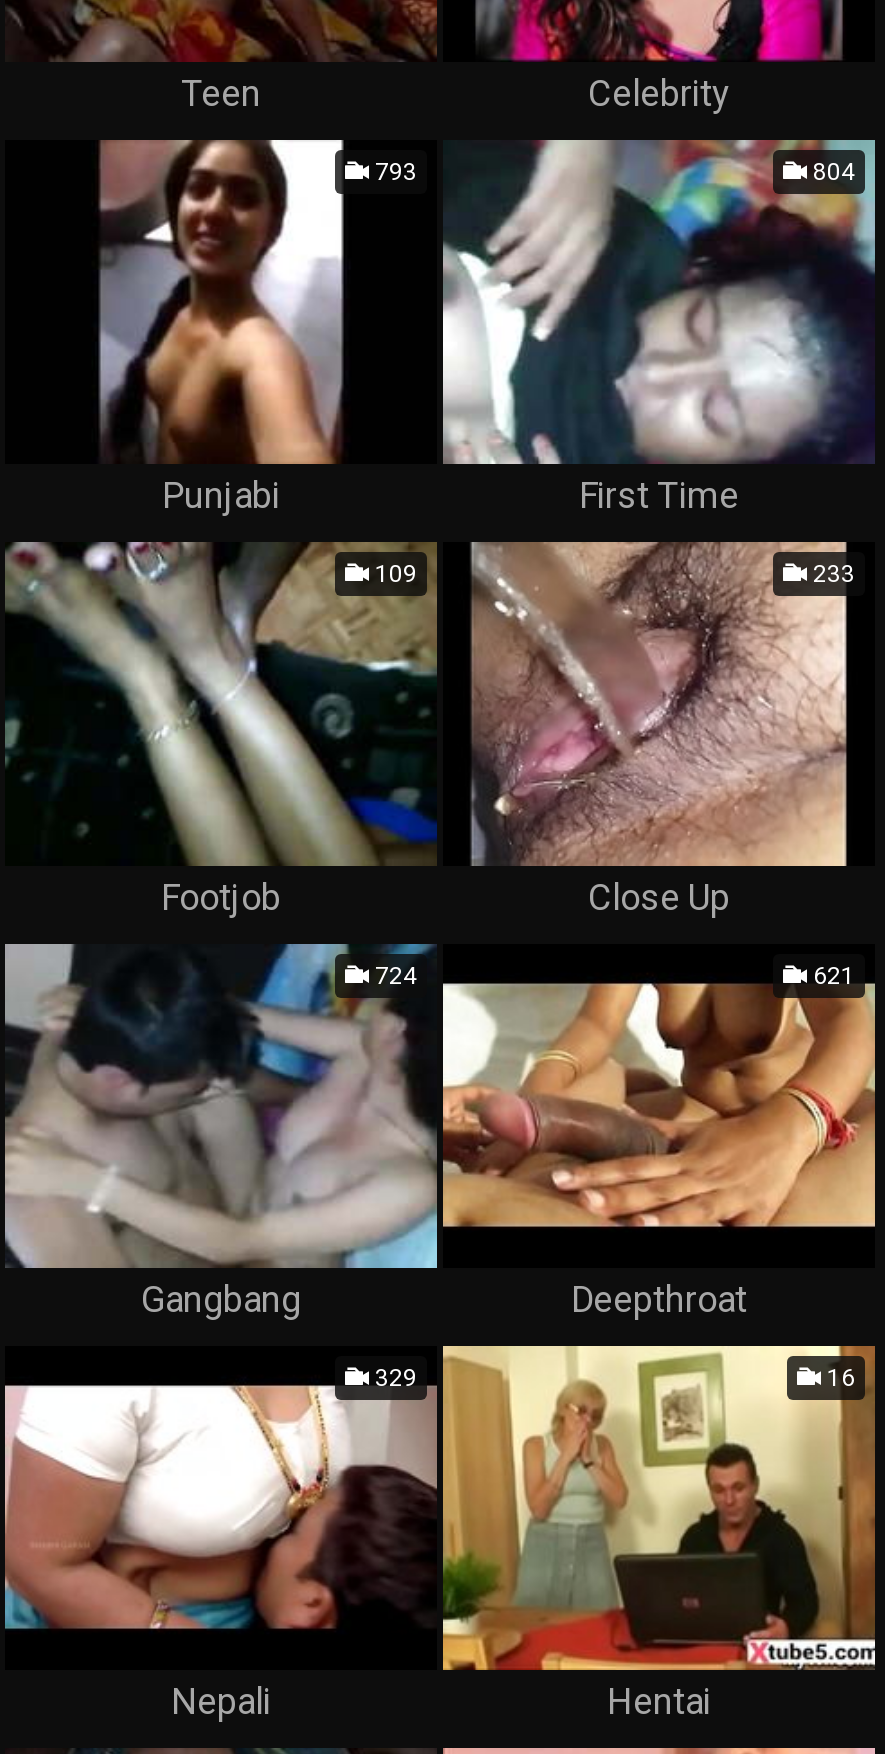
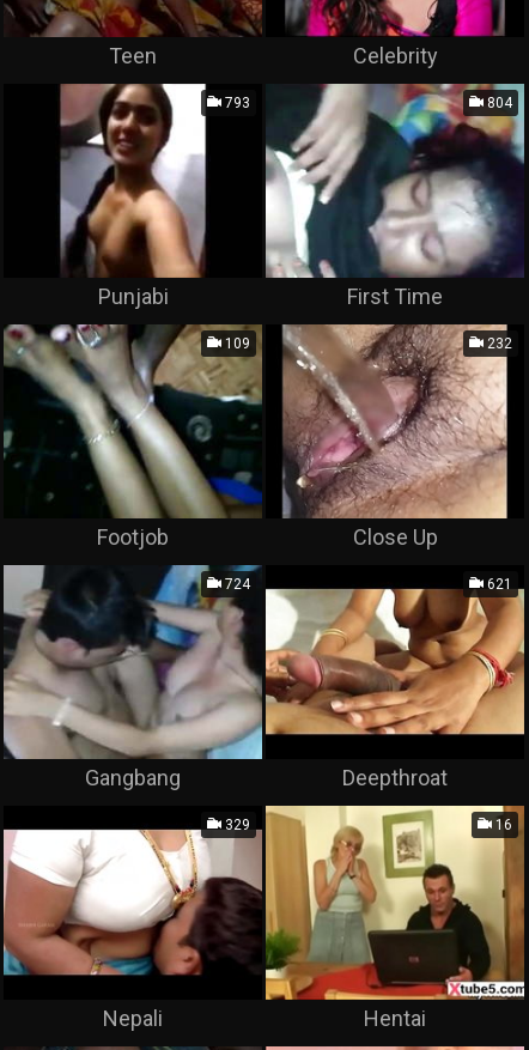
[813,560,855,588] 233 -> [487,335,512,352] 232

